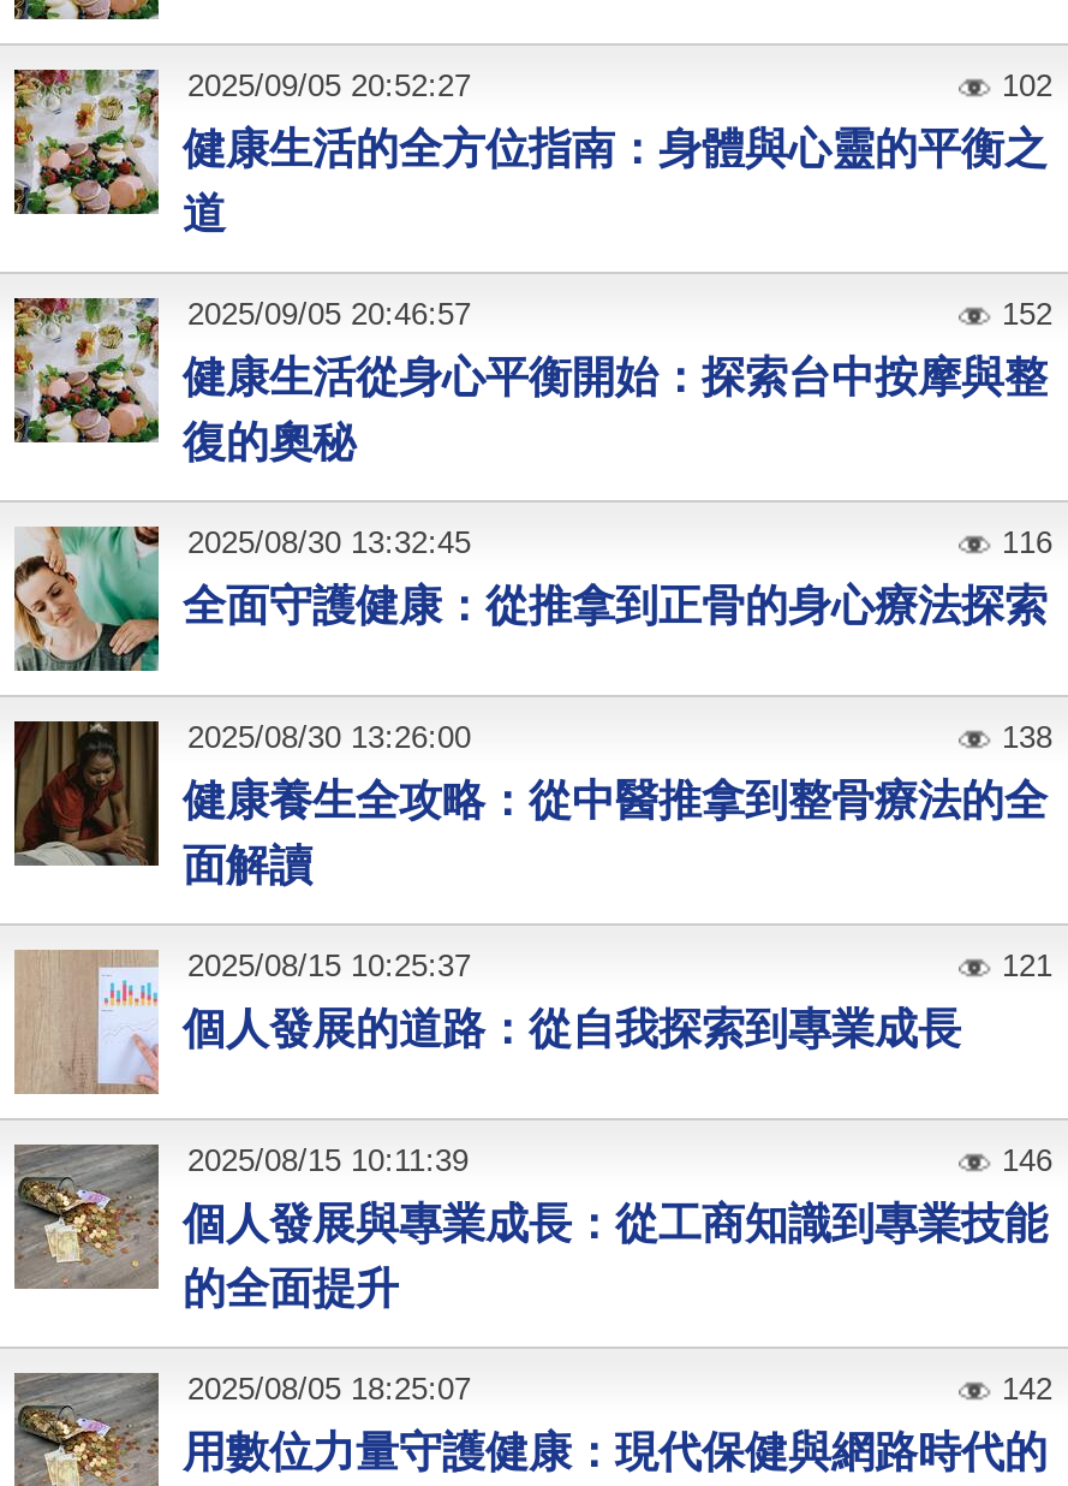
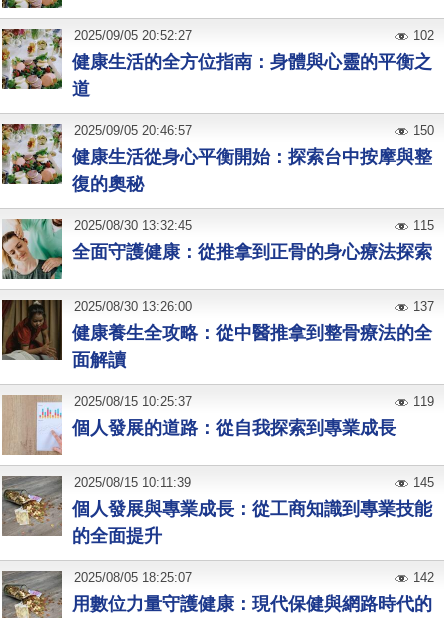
[1002,296,1052,332] 152 -> [413,123,434,138] 150
[1002,524,1052,560] 116 -> [413,218,434,233] 115
[1002,719,1052,755] 138 -> [413,299,434,314] 137
[1002,947,1052,983] 121 -> [413,394,434,409] 119
[1002,1142,1052,1178] 146 -> [413,475,434,490] 145

